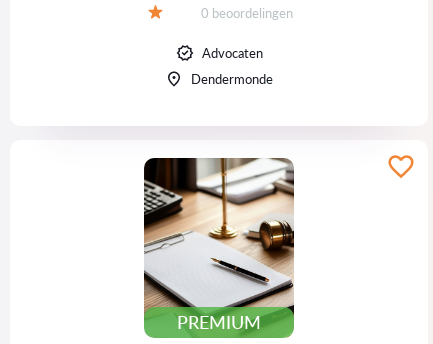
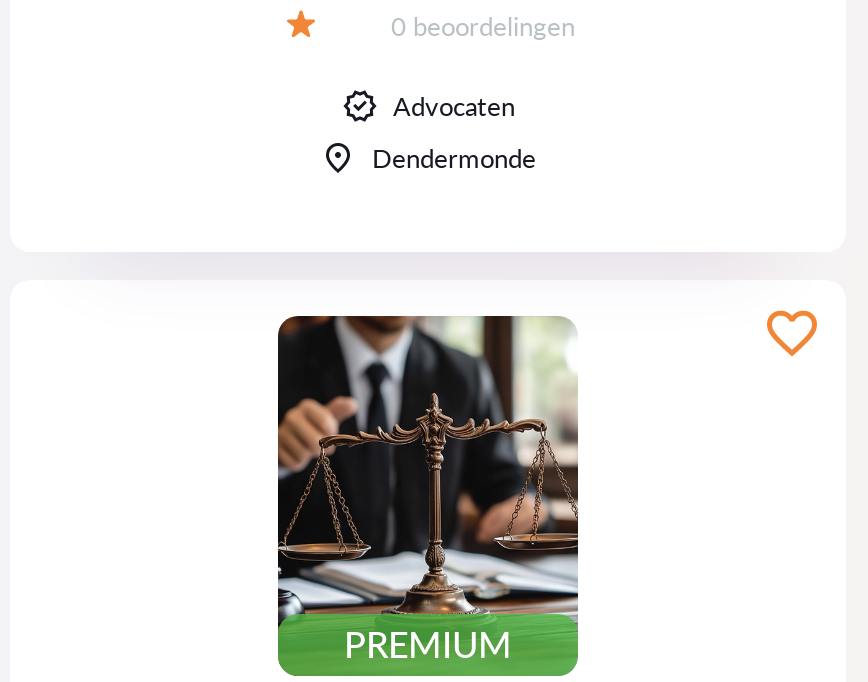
[143,158,295,335] [image] -> [276,316,580,672] [image]

